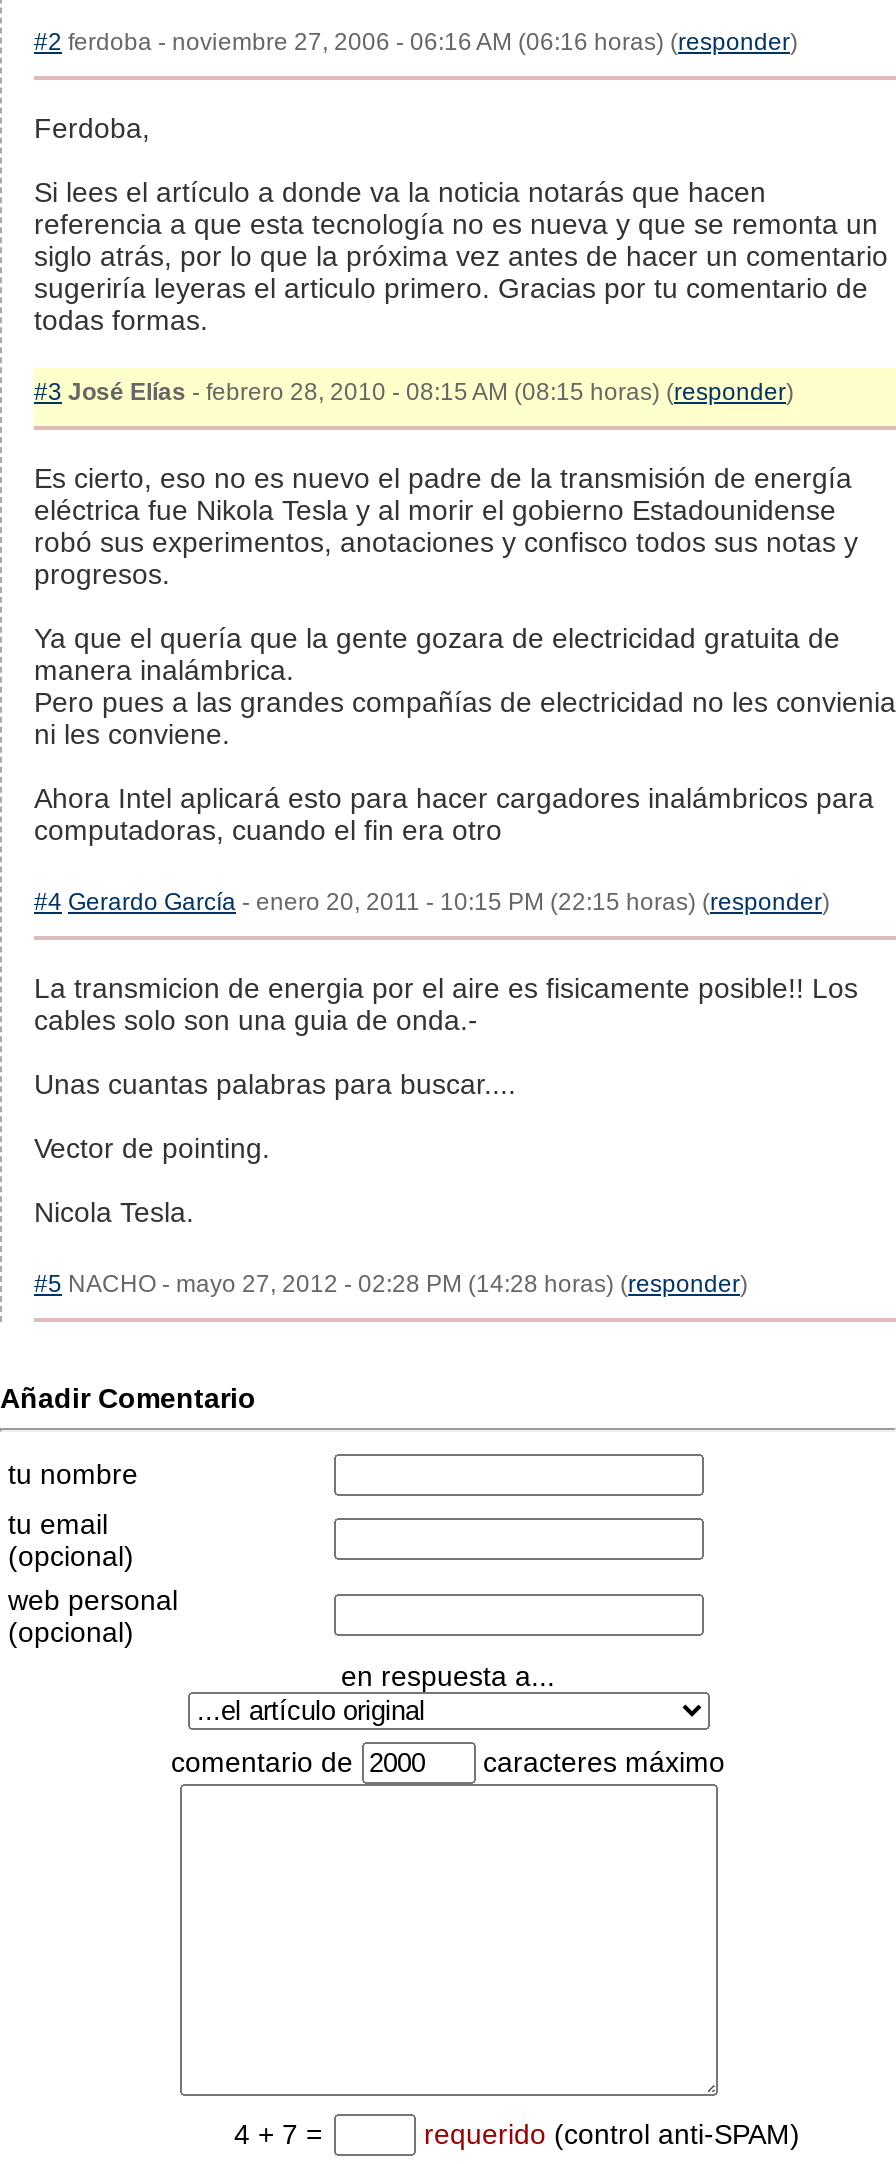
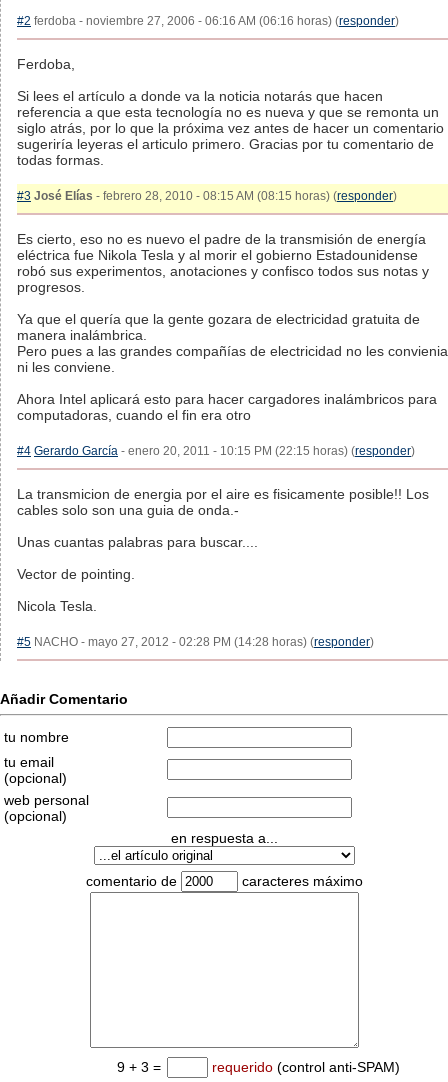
[234,2118,322,2150] 4 + 7 = -> [117,1059,161,1075] 9 + 3 =

